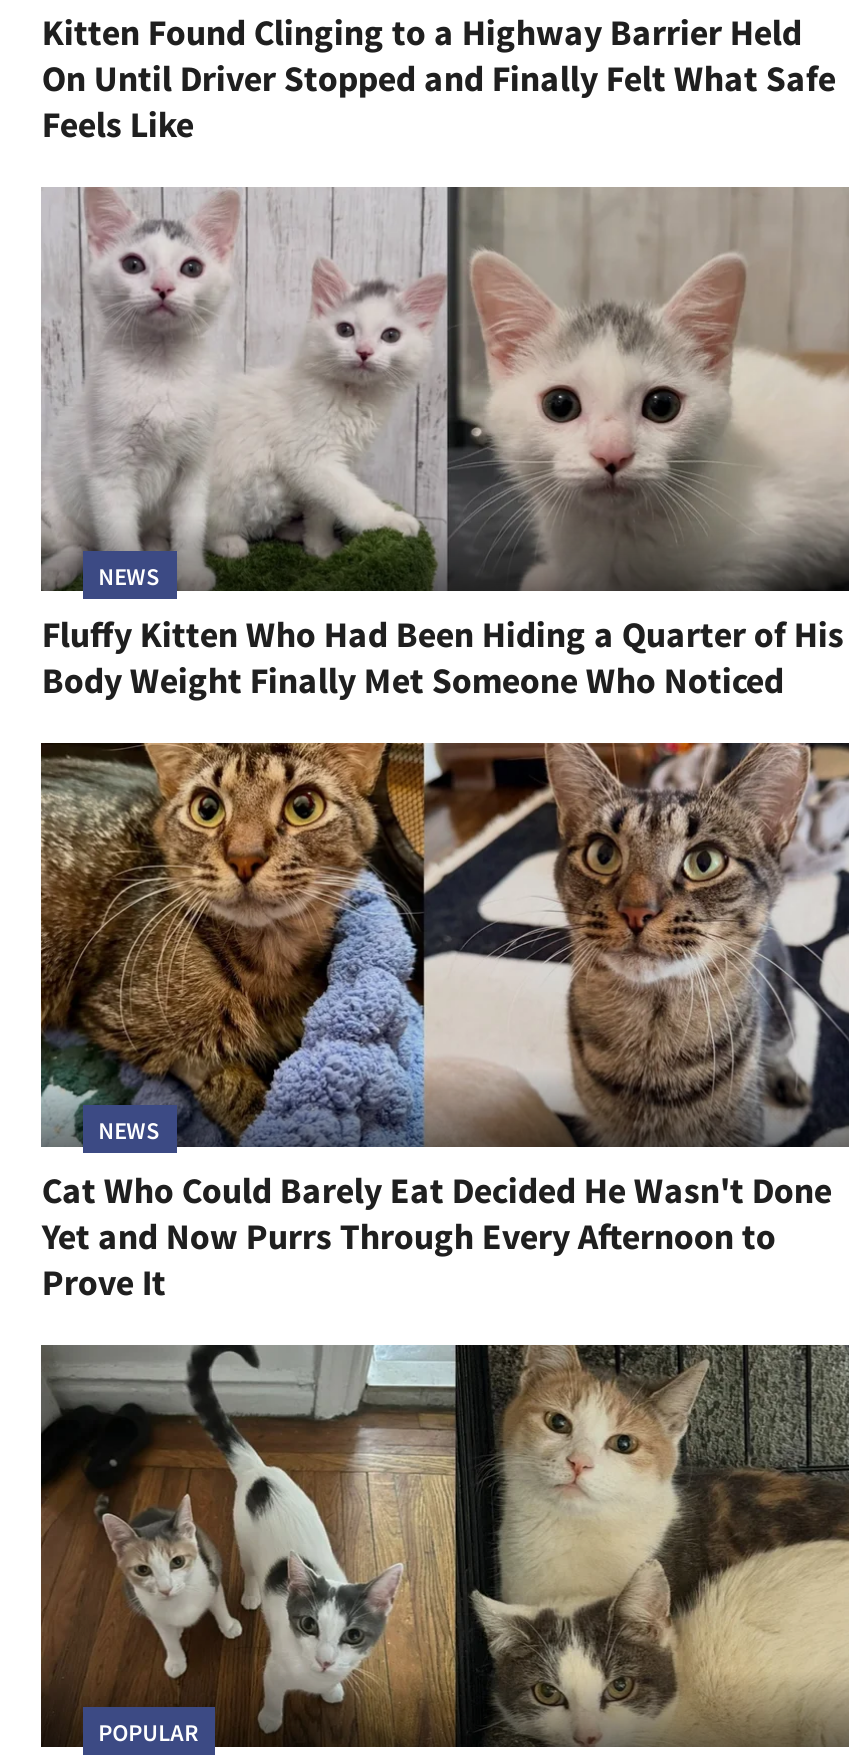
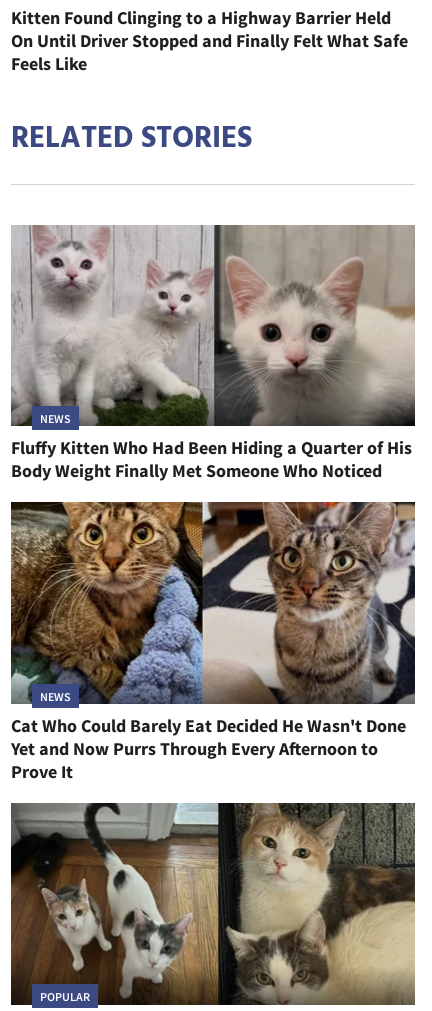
none -> [11,115,252,163] RELATED STORIES

